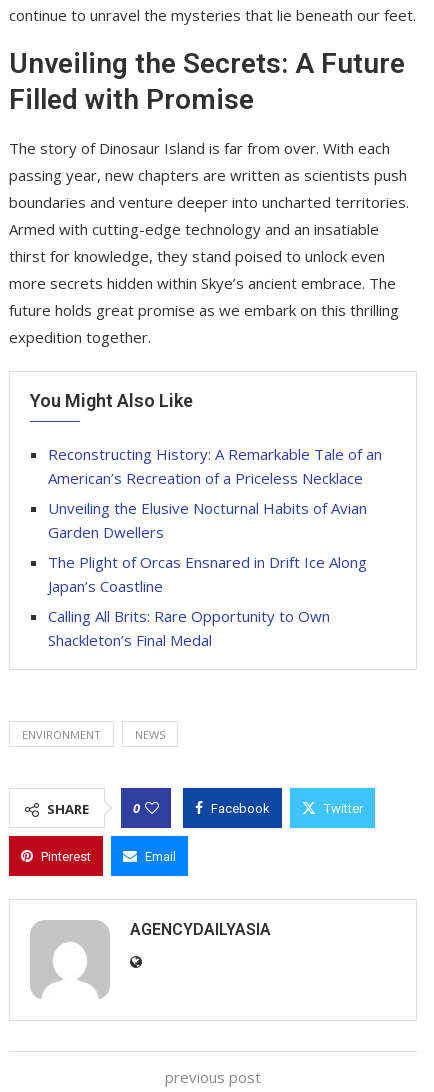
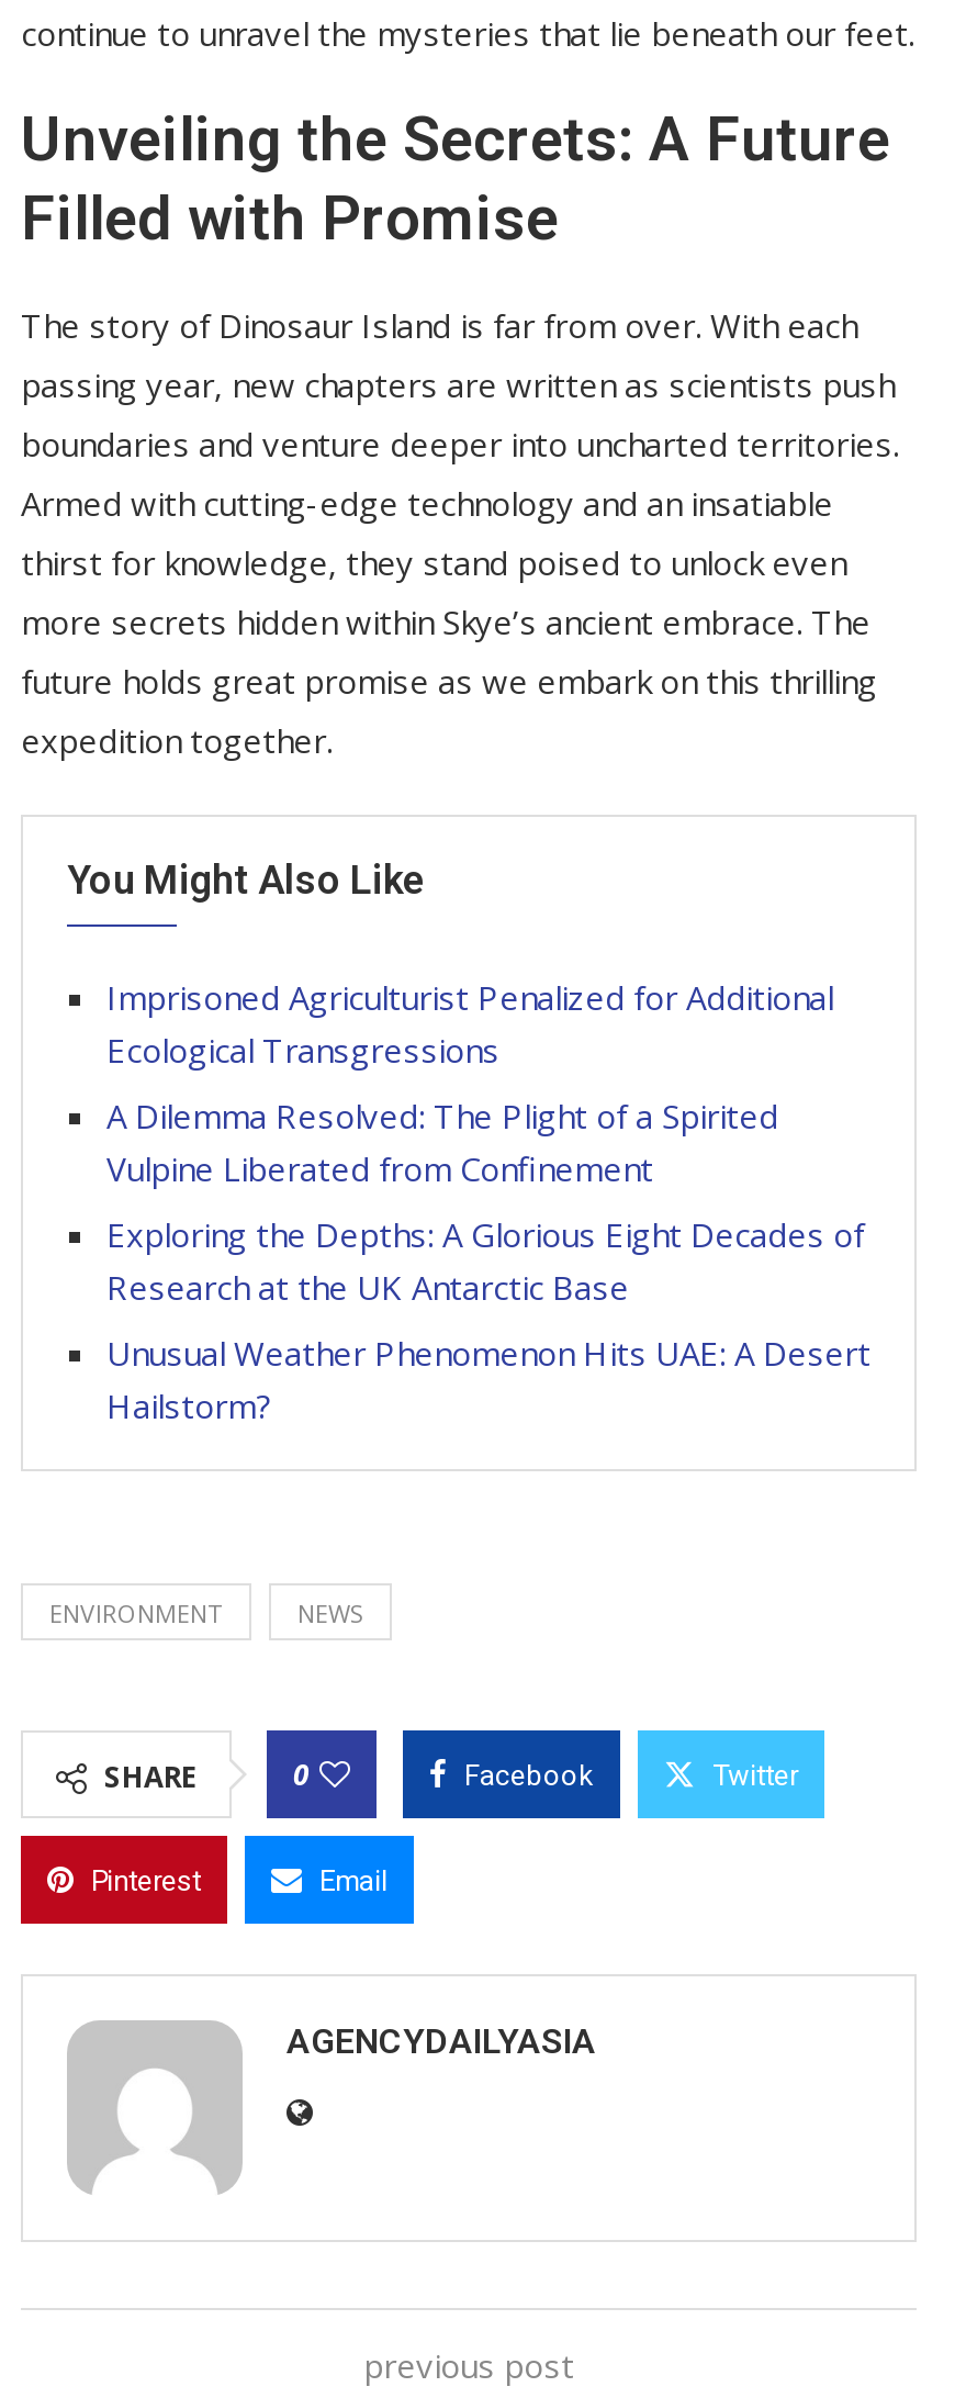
[48,444,382,488] Reconstructing History: A Remarkable Tale of an | American’s Recreation of a Priceless Necklace -> [106,976,833,1073] Imprisoned Agriculturist Penalized for Additional | Ecological Transgressions
[48,498,367,542] Unveiling the Elusive Nocturnal Habits of Avian | Garden Dwellers -> [106,1095,778,1191] A Dilemma Resolved: The Plight of a Spirited | Vulpine Liberated from Confinement
[48,552,367,596] The Plight of Orcas Ensnared in Drift Ice Along | Japan’s Coastline -> [106,1213,864,1310] Exploring the Depths: A Glorious Eight Decades of | Research at the UK Antarctic Base
[48,606,330,650] Calling All Brits: Rare Opportunity to Own | Shackleton’s Final Medal -> [106,1332,870,1428] Unusual Weather Phenomenon Hits UAE: A Desert | Hailstorm?

